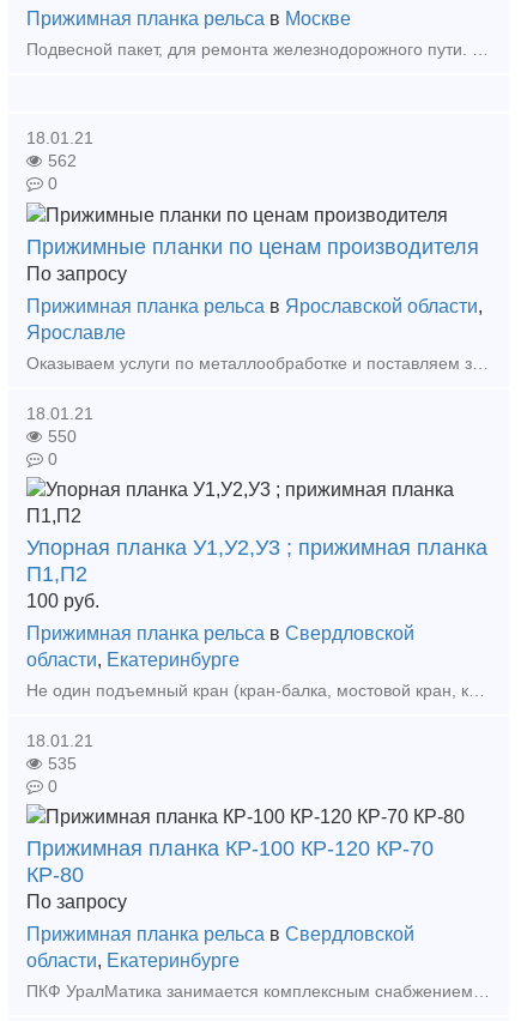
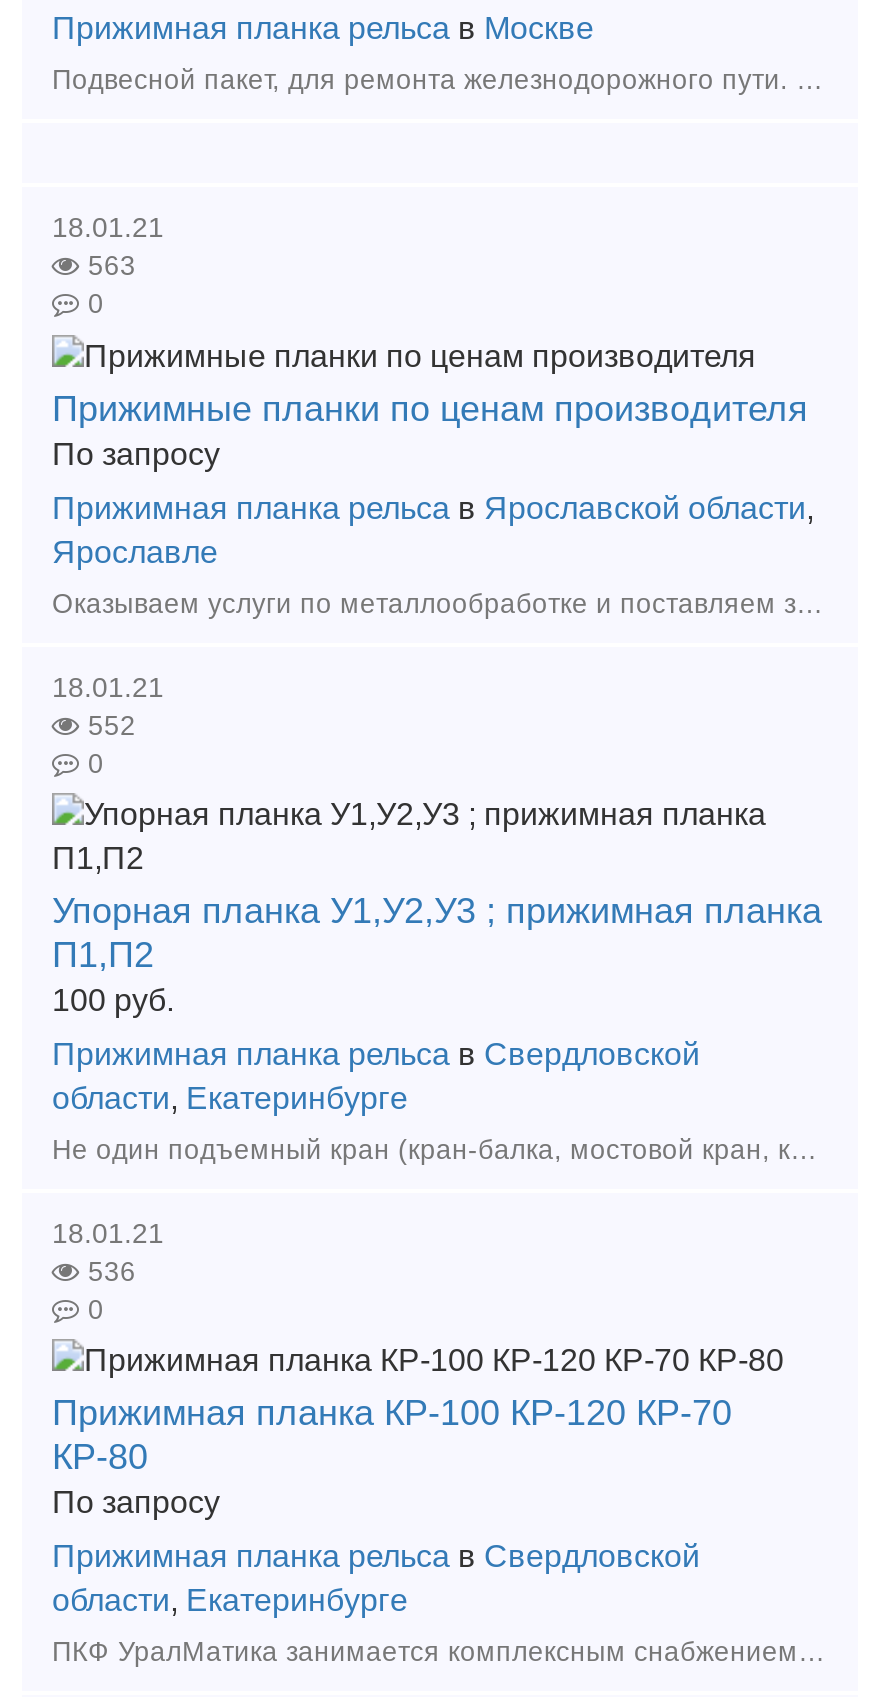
[43,152,77,170] 562 -> [80,251,136,281] 563
[43,427,77,445] 550 -> [80,710,136,740] 552
[43,754,77,772] 535 -> [80,1256,136,1286] 536

